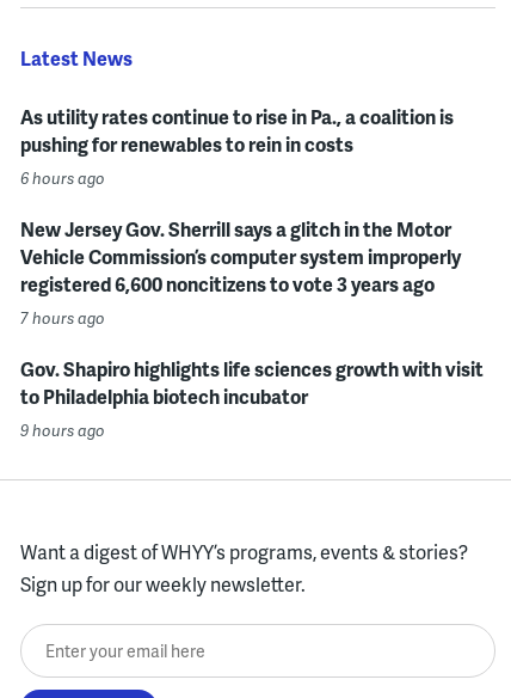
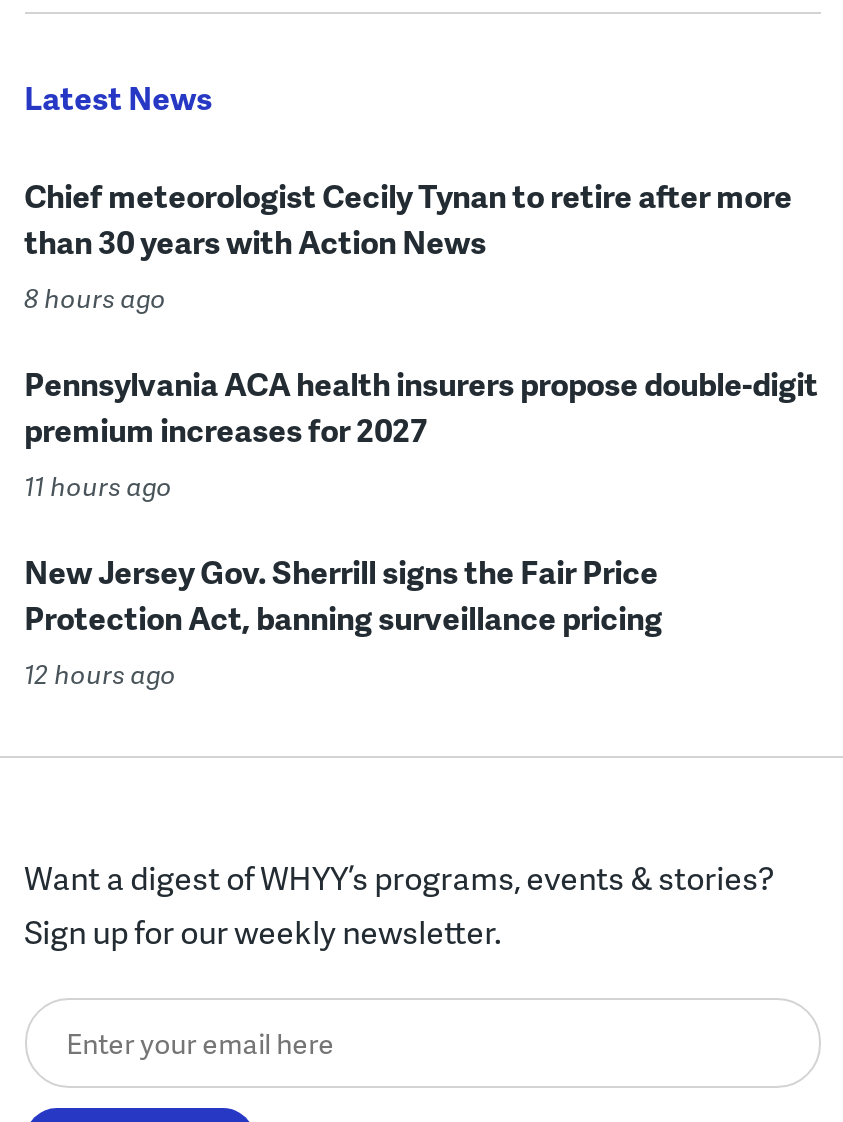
[20,103,453,189] As utility rates continue to rise in Pa., a coalition is | pushing for renewables to rein in costs | 6 hours ago -> [24,173,792,317] Chief meteorologist Cecily Tynan to retire after more | than 30 years with Action News | 8 hours ago
[20,216,460,329] New Jersey Gov. Sherrill says a glitch in the Motor | Vehicle Commission’s computer system improperly | registered 6,600 noncitizens to vote 3 years ago | 7 hours ago -> [24,361,818,505] Pennsylvania ACA health insurers propose double-digit | premium increases for 2027 | 11 hours ago
[20,355,483,442] Gov. Shapiro highlights life sciences growth with visit | to Philadelphia biotech incubator | 9 hours ago -> [24,549,662,693] New Jersey Gov. Sherrill signs the Fair Price | Protection Act, banning surveillance pricing | 12 hours ago

